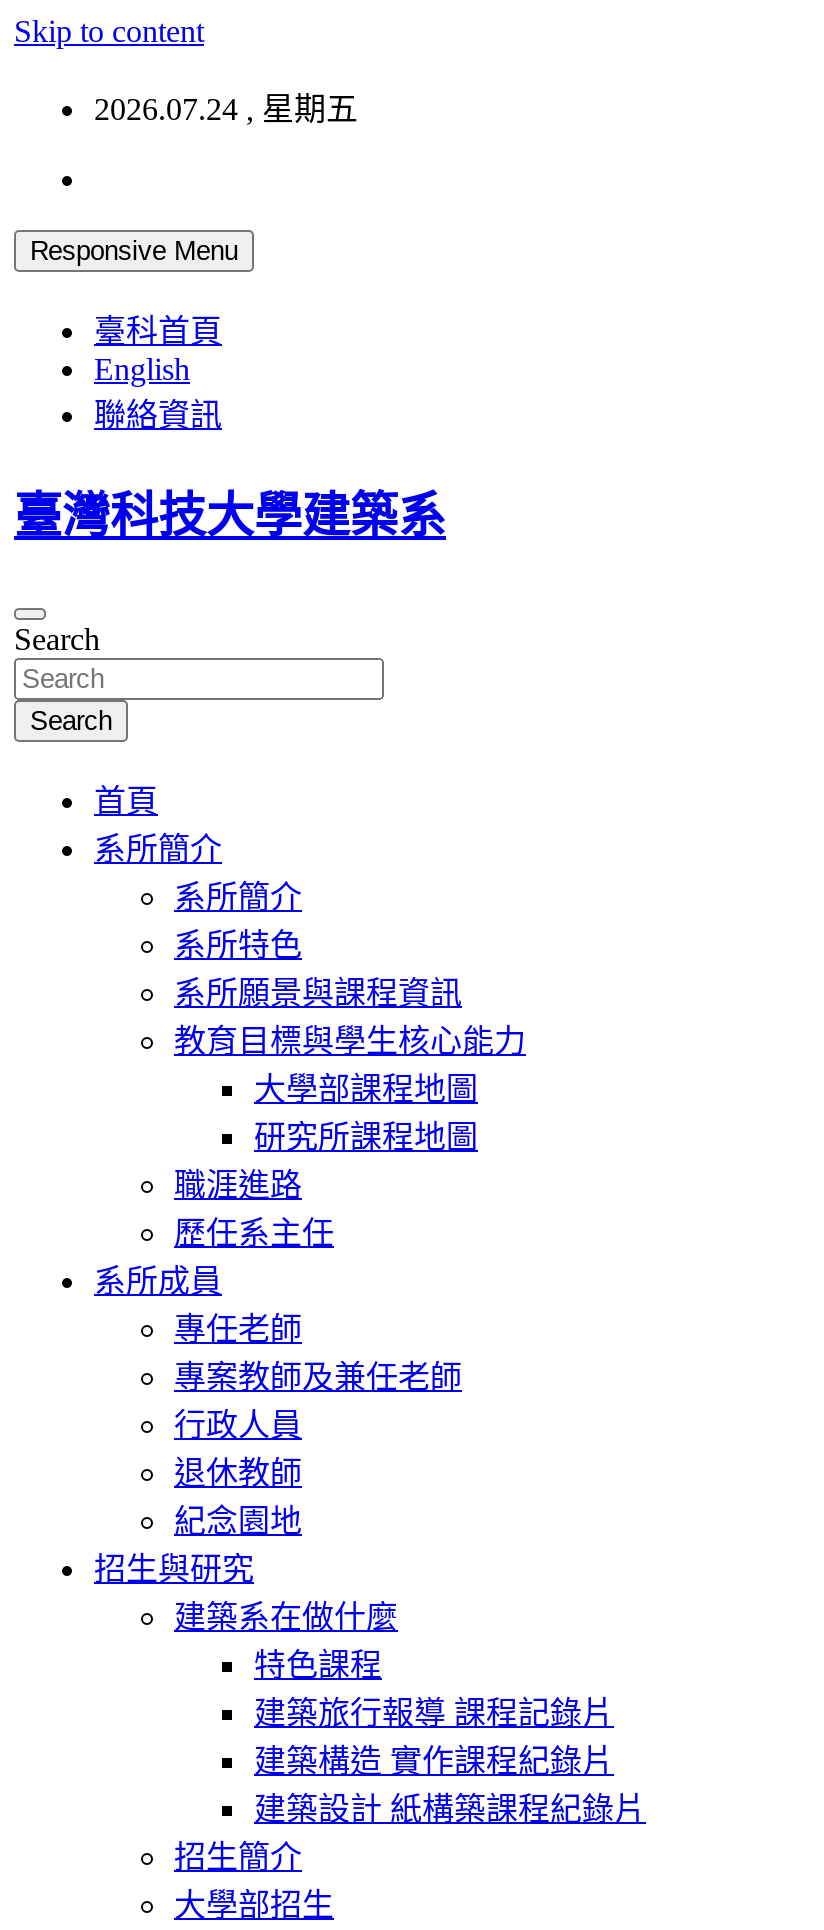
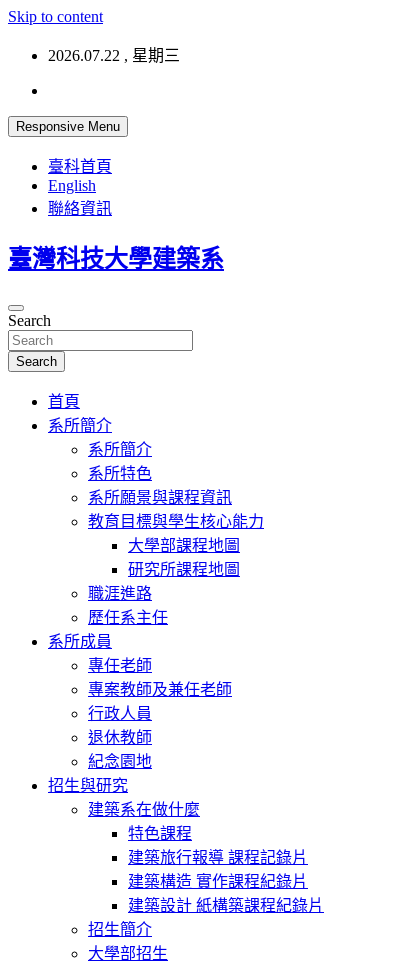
[94,92,358,126] 2026.07.24 , 星期五 -> [48,47,180,64] 2026.07.22 , 星期三

